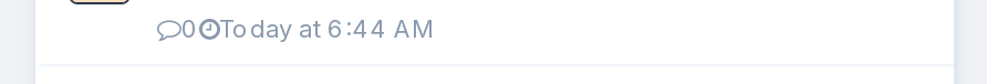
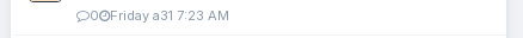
[181,13,434,44] 0 Today at 6:44 AM -> [90,7,229,24] 0 Friday a31 7:23 AM

